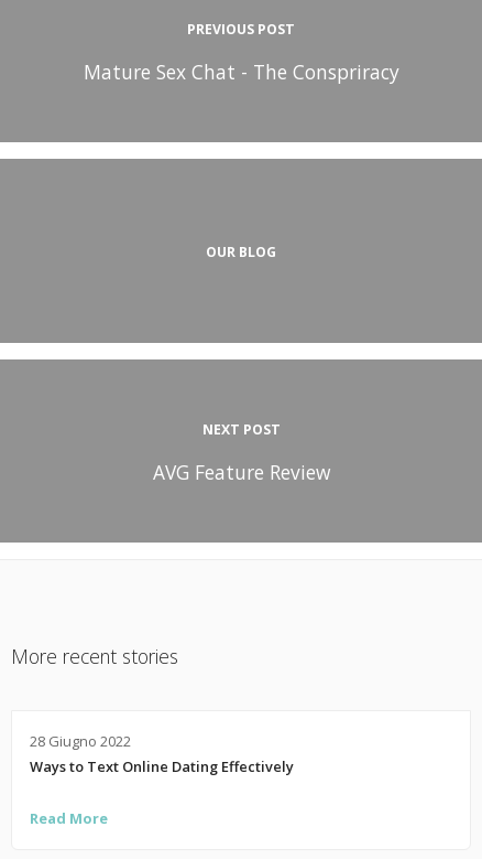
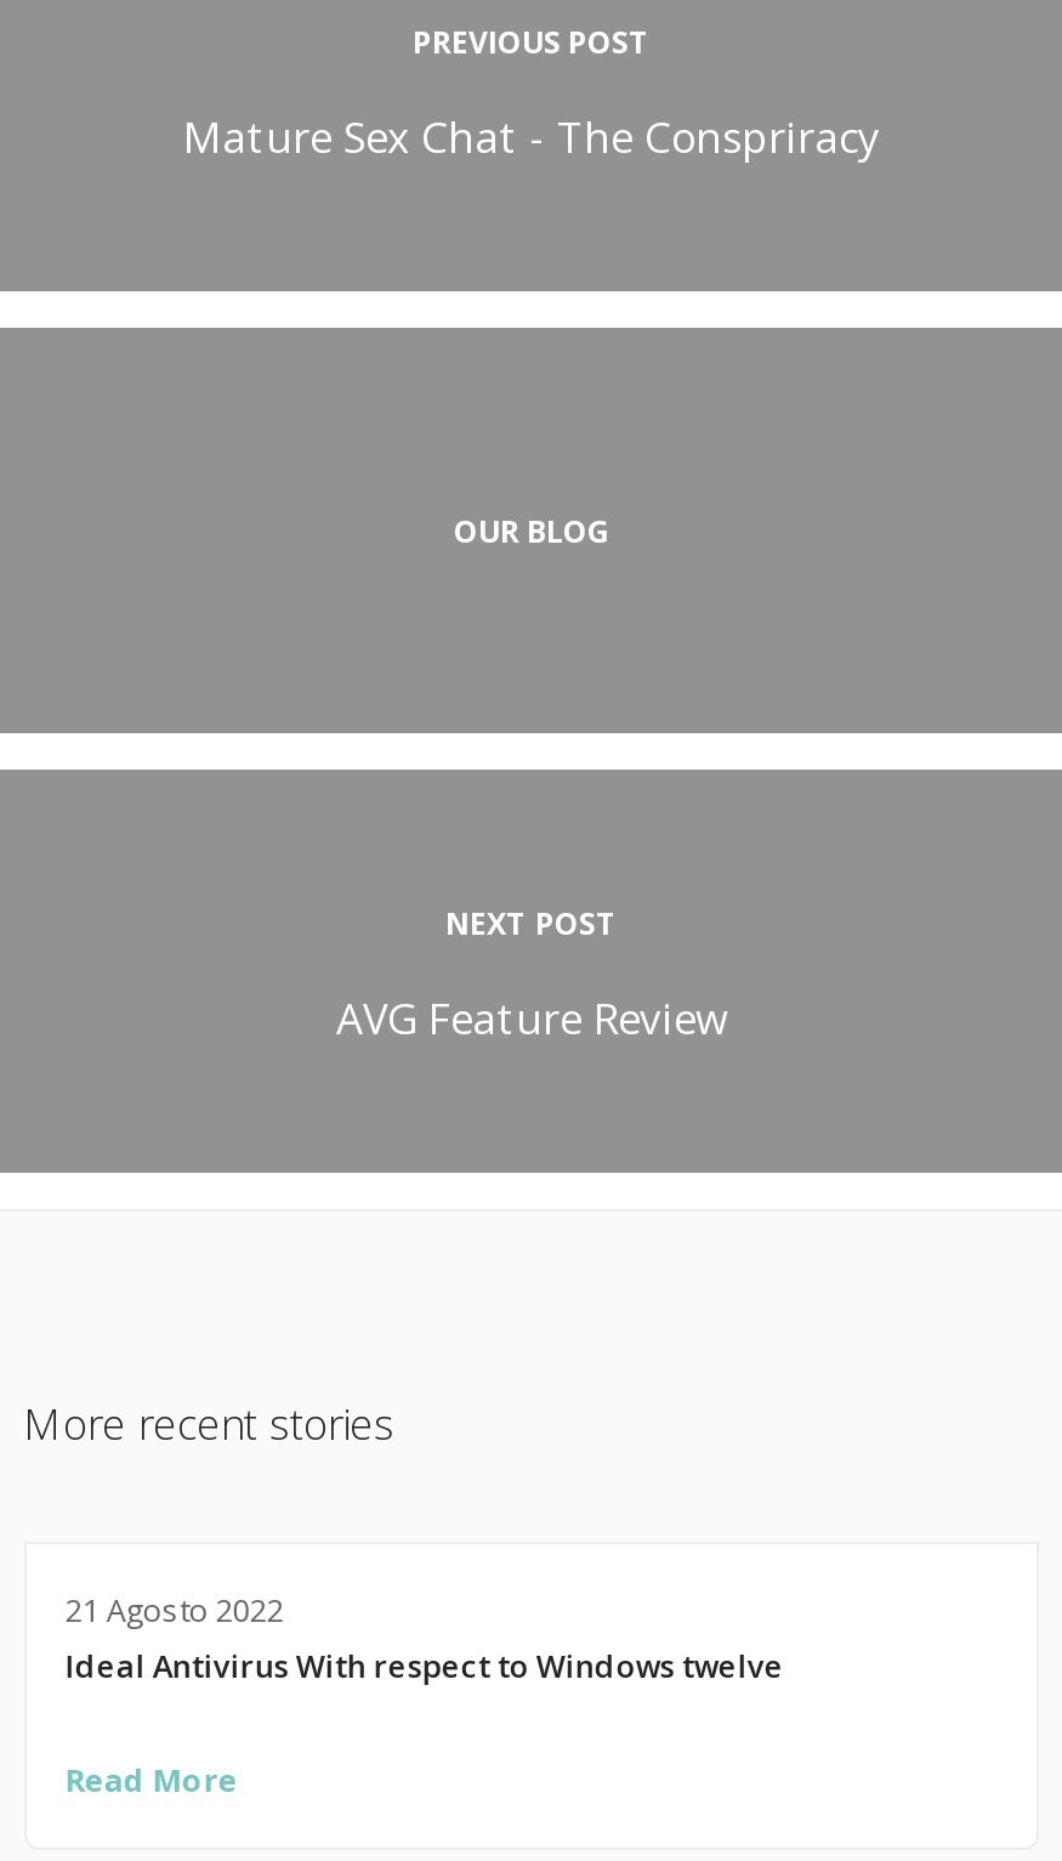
[29,731,294,776] 28 Giugno 2022 | Ways to Text Online Dating Effectively -> [65,1588,784,1688] 21 Agosto 2022 | Ideal Antivirus With respect to Windows twelve

